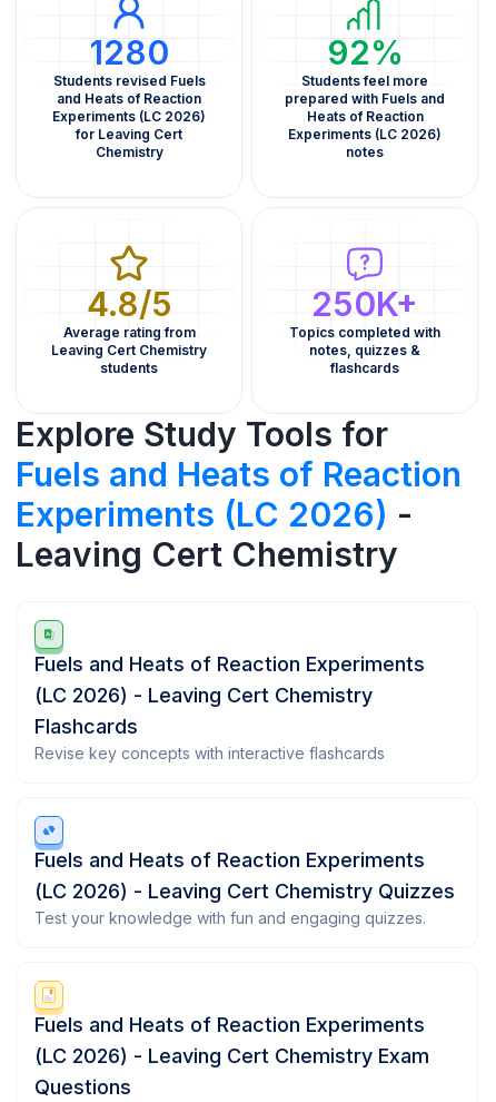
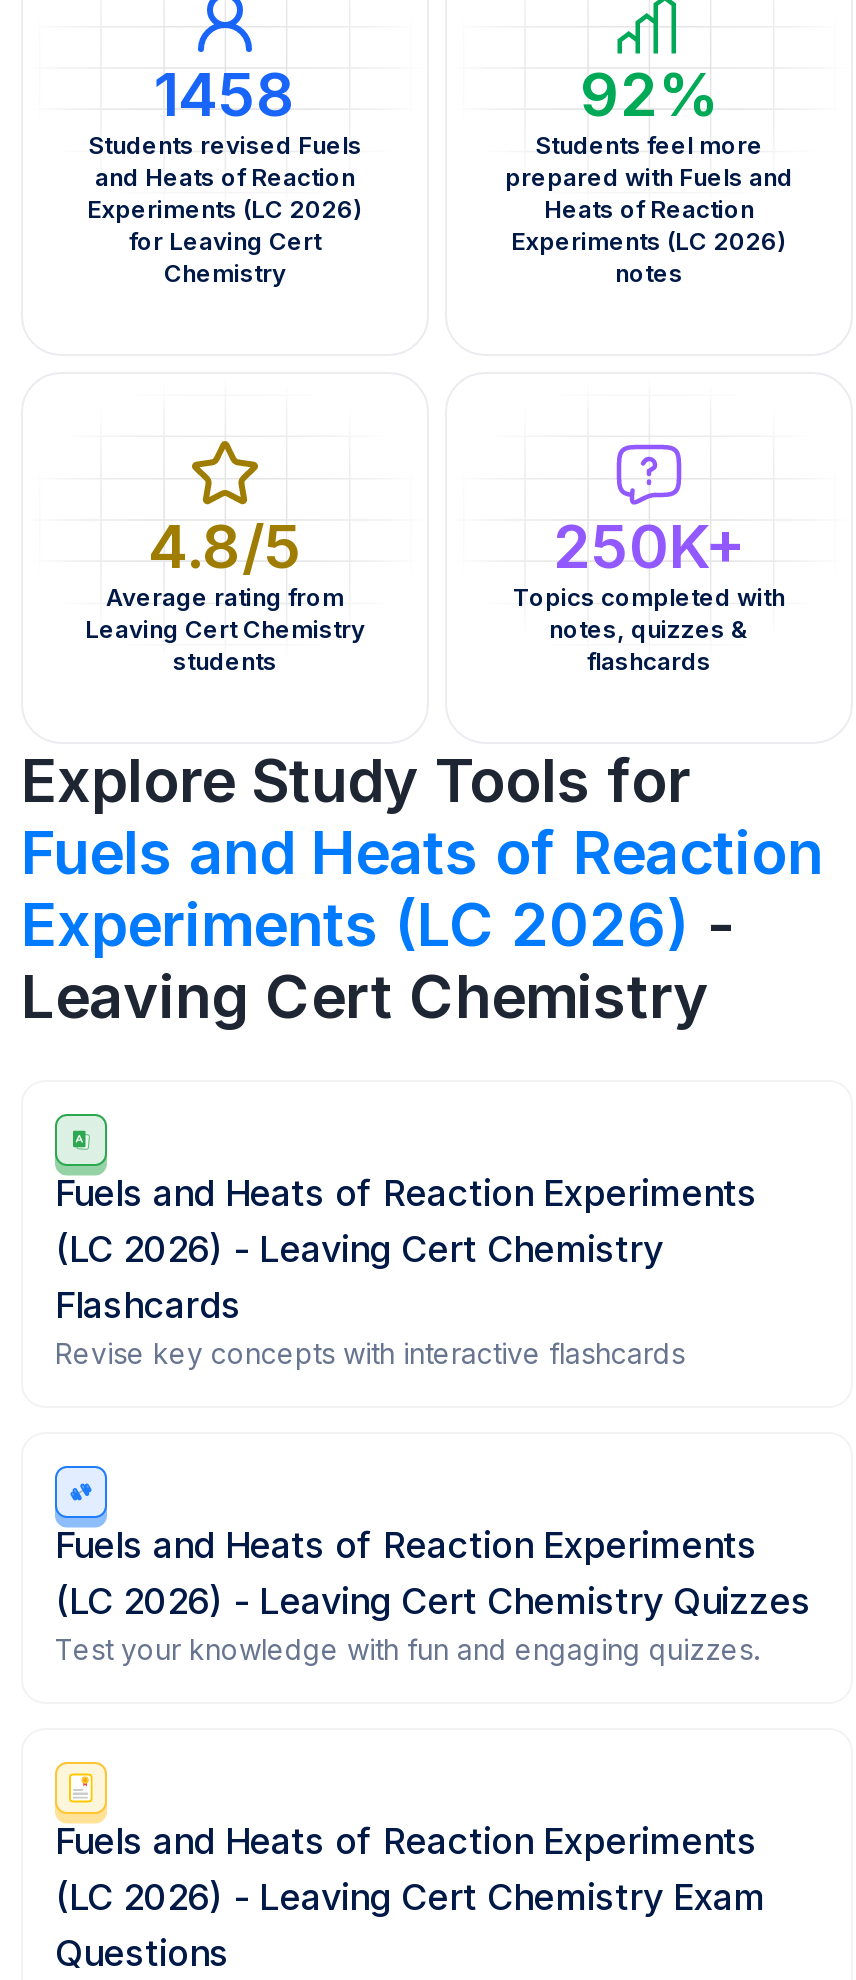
[90,33,168,73] 1280 -> [154,59,296,131] 1458

